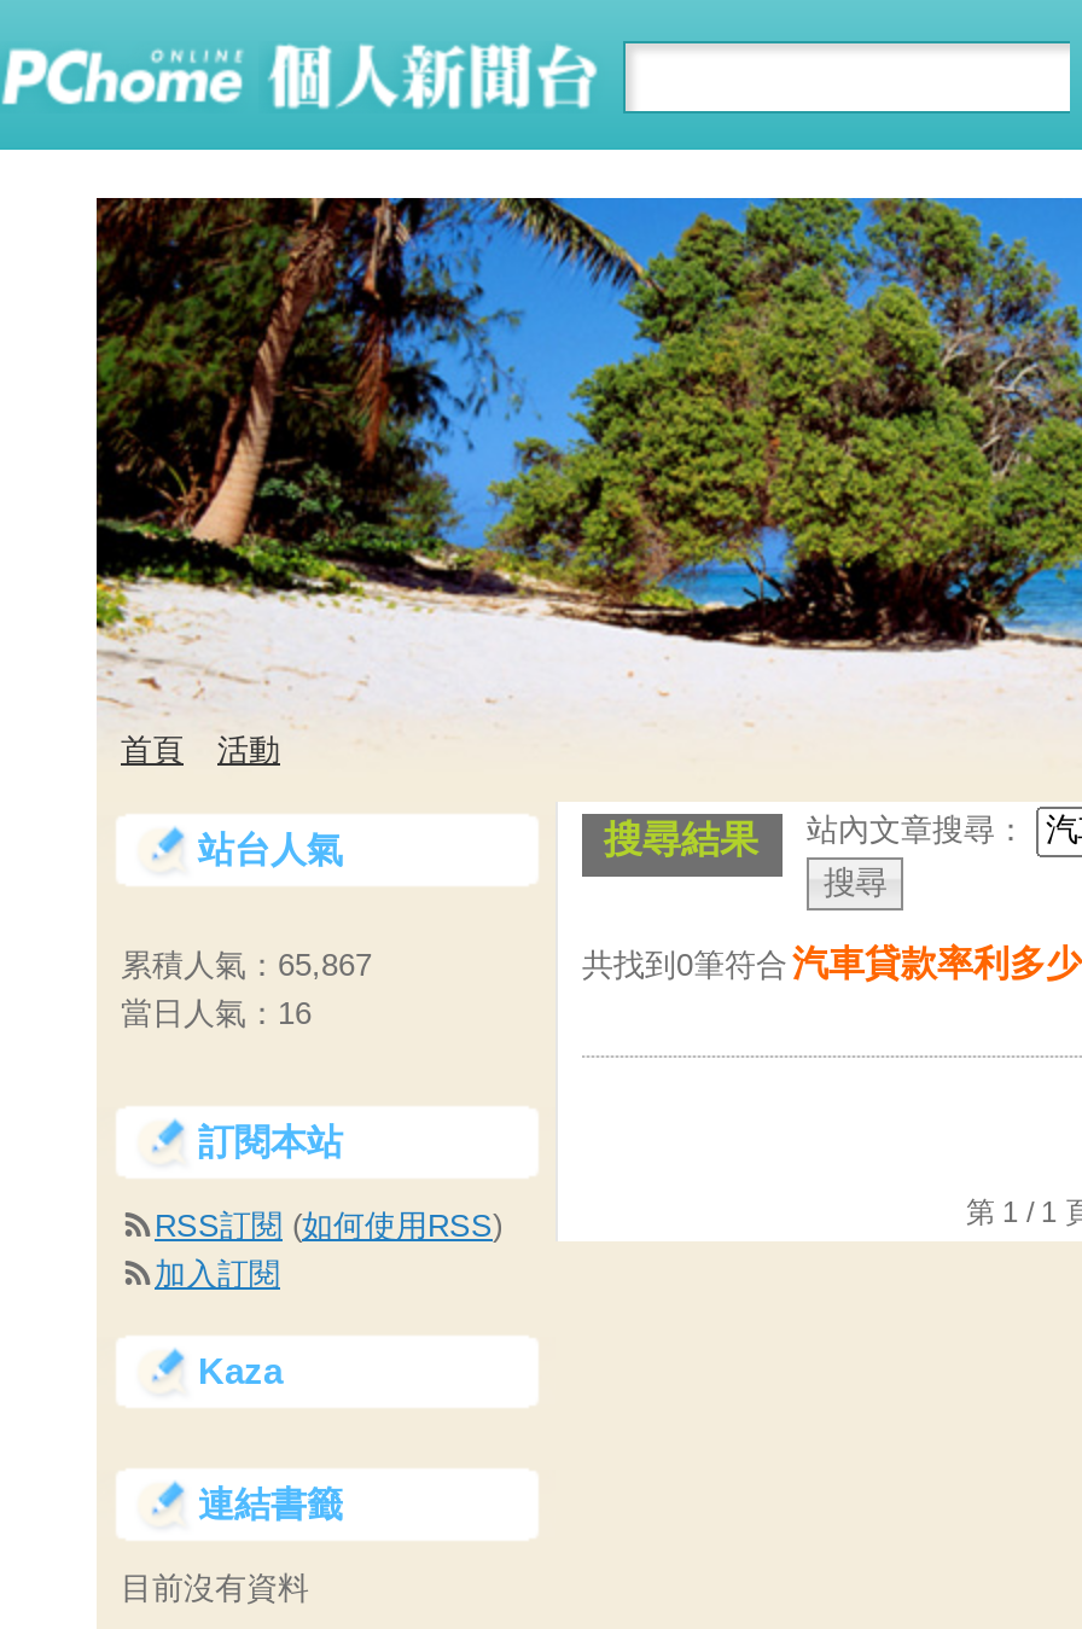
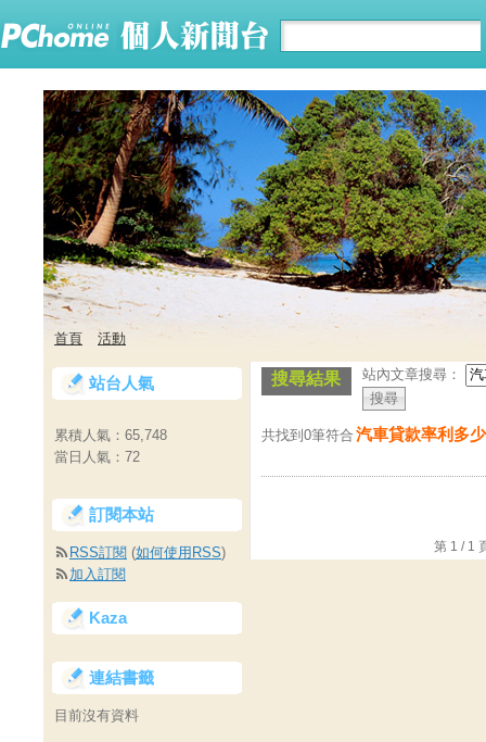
[121,947,372,983] 累積人氣：65,867 -> [54,427,167,443] 累積人氣：65,748
[121,995,312,1031] 當日人氣：16 -> [54,449,140,465] 當日人氣：72

